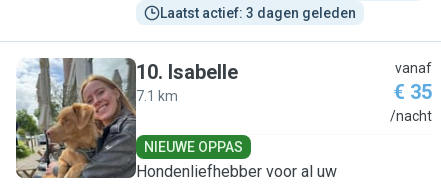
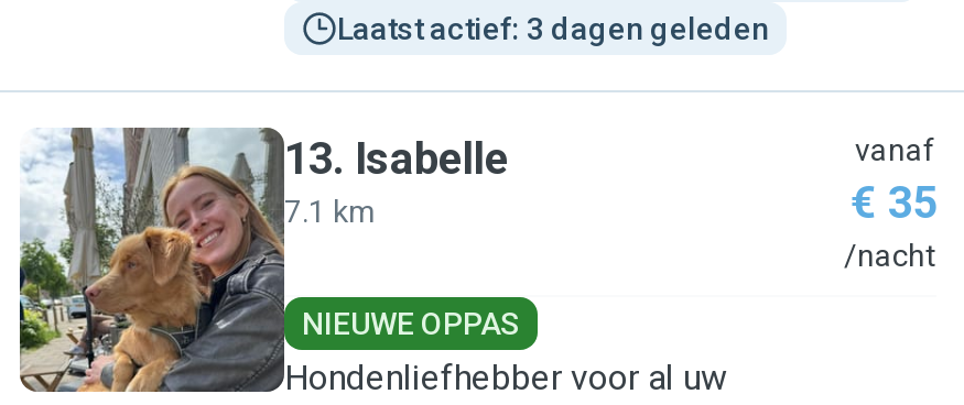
[136,60,238,84] 10. Isabelle -> [284,132,509,185] 13. Isabelle

